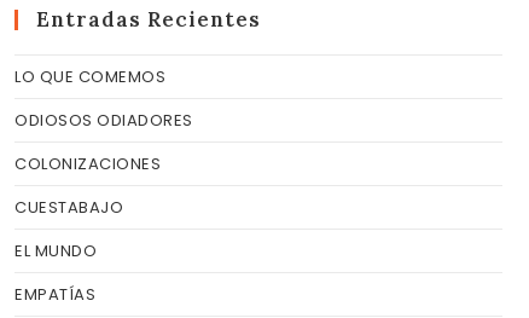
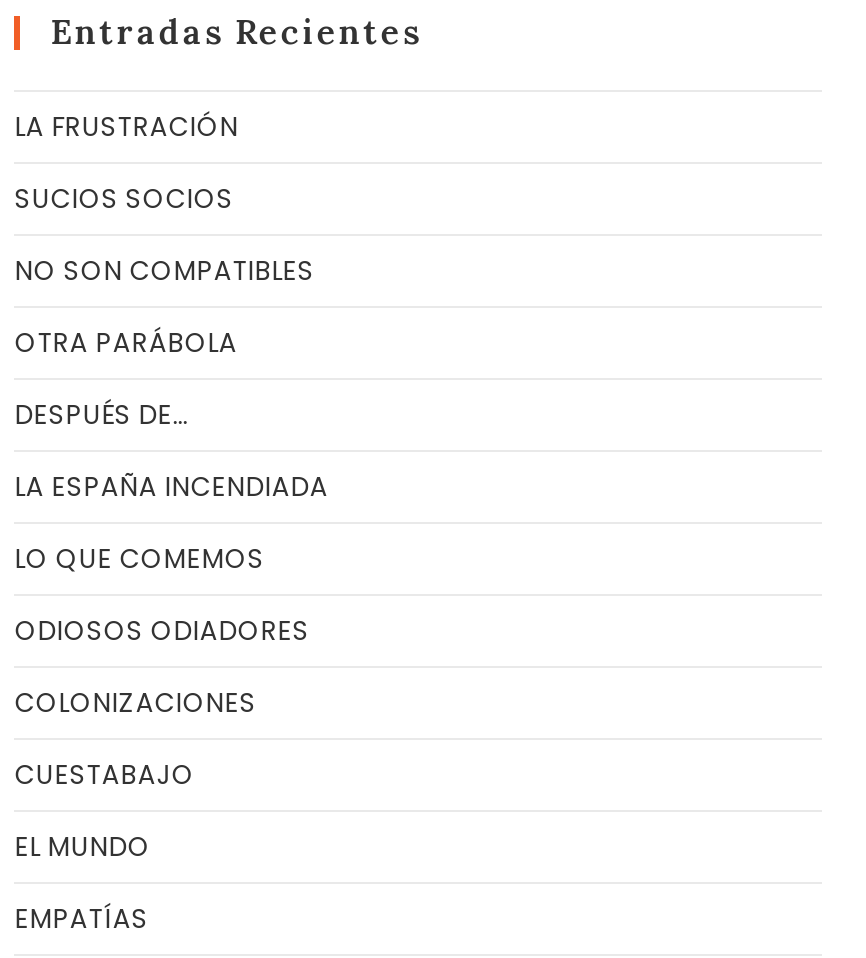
none -> [15,108,329,506] LA FRUSTRACIÓN | SUCIOS SOCIOS | NO SON COMPATIBLES | OTRA PARÁBOLA | DESPUÉS DE… | LA ESPAÑA INCENDIADA

